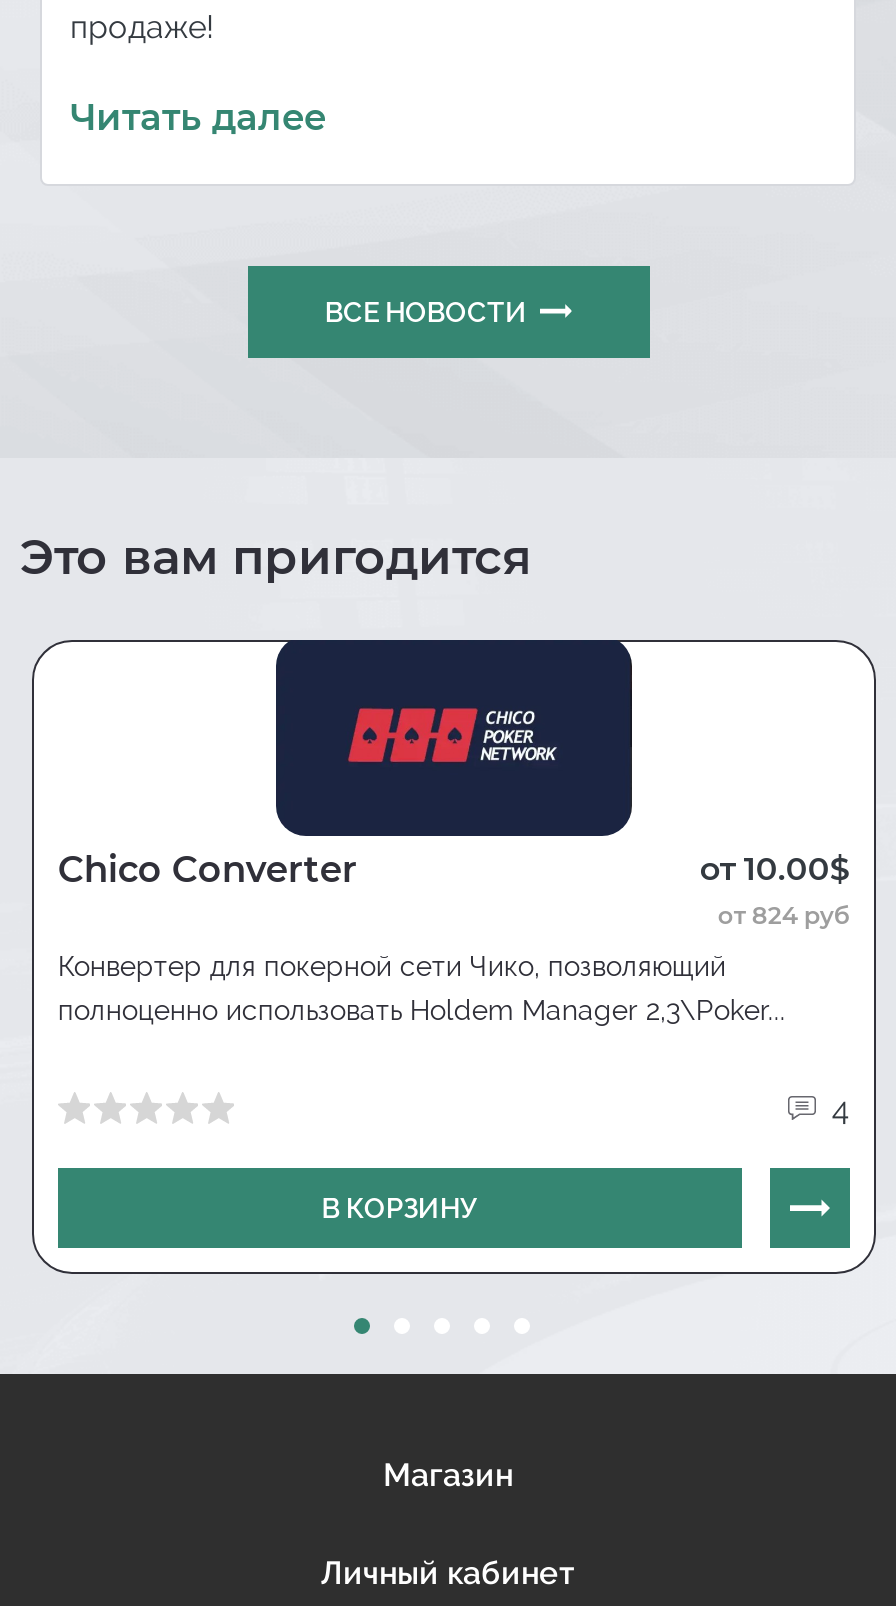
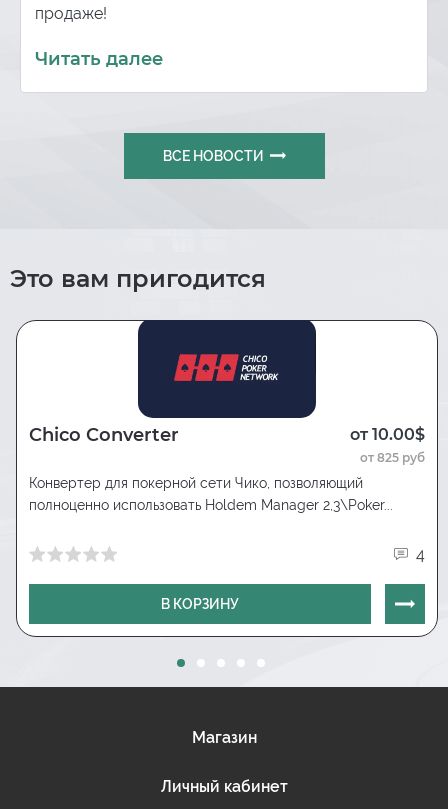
[718,899,850,929] от 824 руб -> [360,450,425,465] от 825 руб

